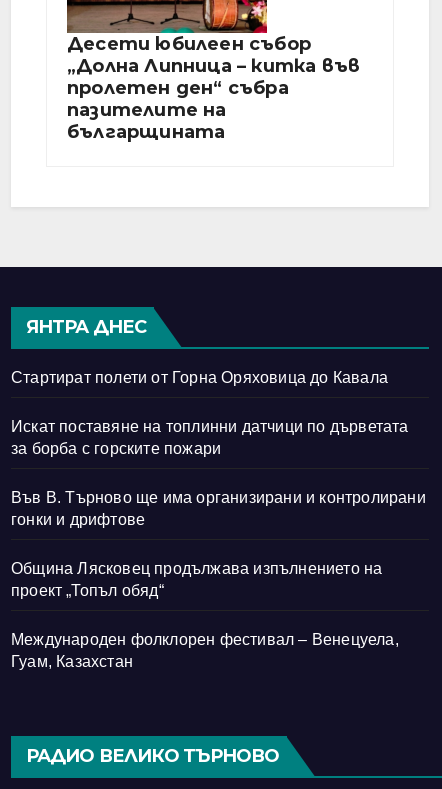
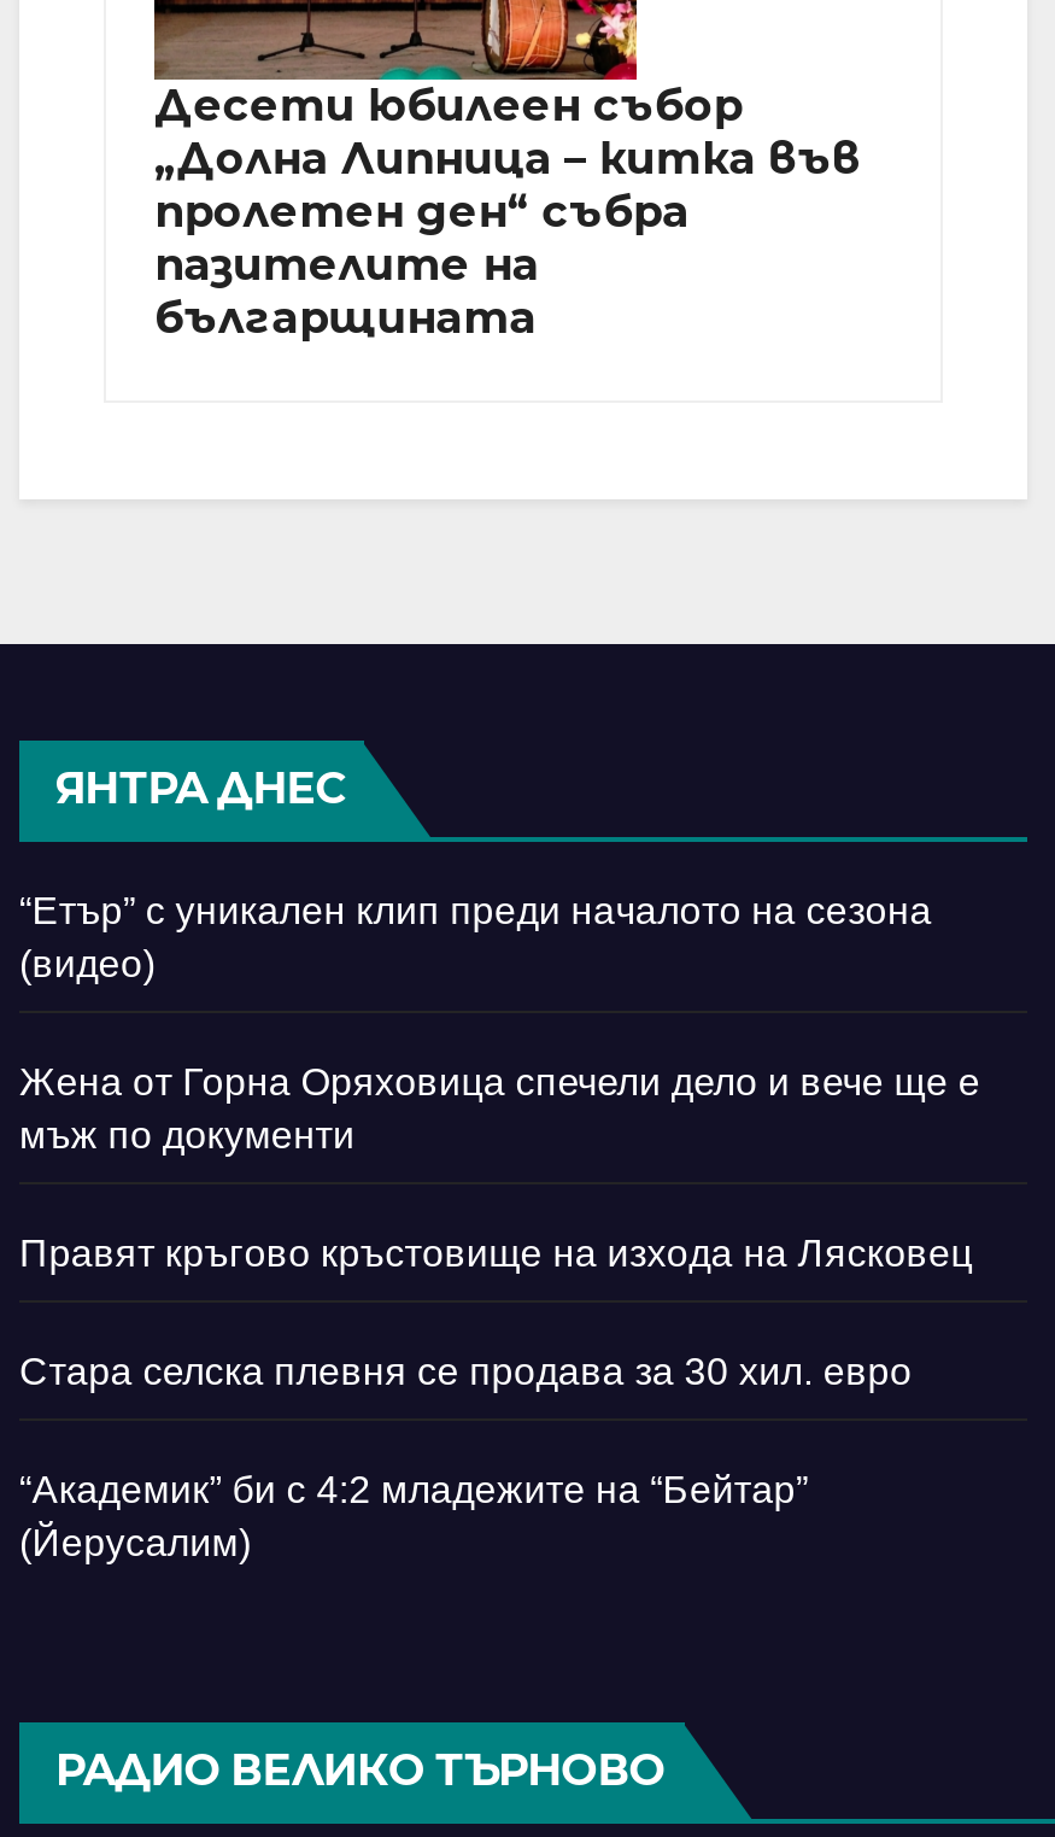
[11,369,388,386] Стартират полети от Горна Оряховица до Кавала -> [19,891,932,985] “Етър” с уникален клип преди началото на сезона | (видео)
[11,418,409,457] Искат поставяне на топлинни датчици по дърветата | за борба с горските пожари -> [19,1062,980,1156] Жена от Горна Оряховица спечели дело и вече ще е | мъж по документи
[11,489,426,528] Във В. Търново ще има организирани и контролирани | гонки и дрифтове -> [19,1233,973,1274] Правят кръгово кръстовище на изхода на Лясковец
[11,560,382,599] Община Лясковец продължава изпълнението на | проект „Топъл обяд“ -> [19,1351,912,1392] Стара селска плевня се продава за 30 хил. евро
[11,631,399,670] Международен фолклорен фестивал – Венецуела, | Гуам, Казахстан -> [19,1470,808,1564] “Академик” би с 4:2 младежите на “Бейтар” | (Йерусалим)

